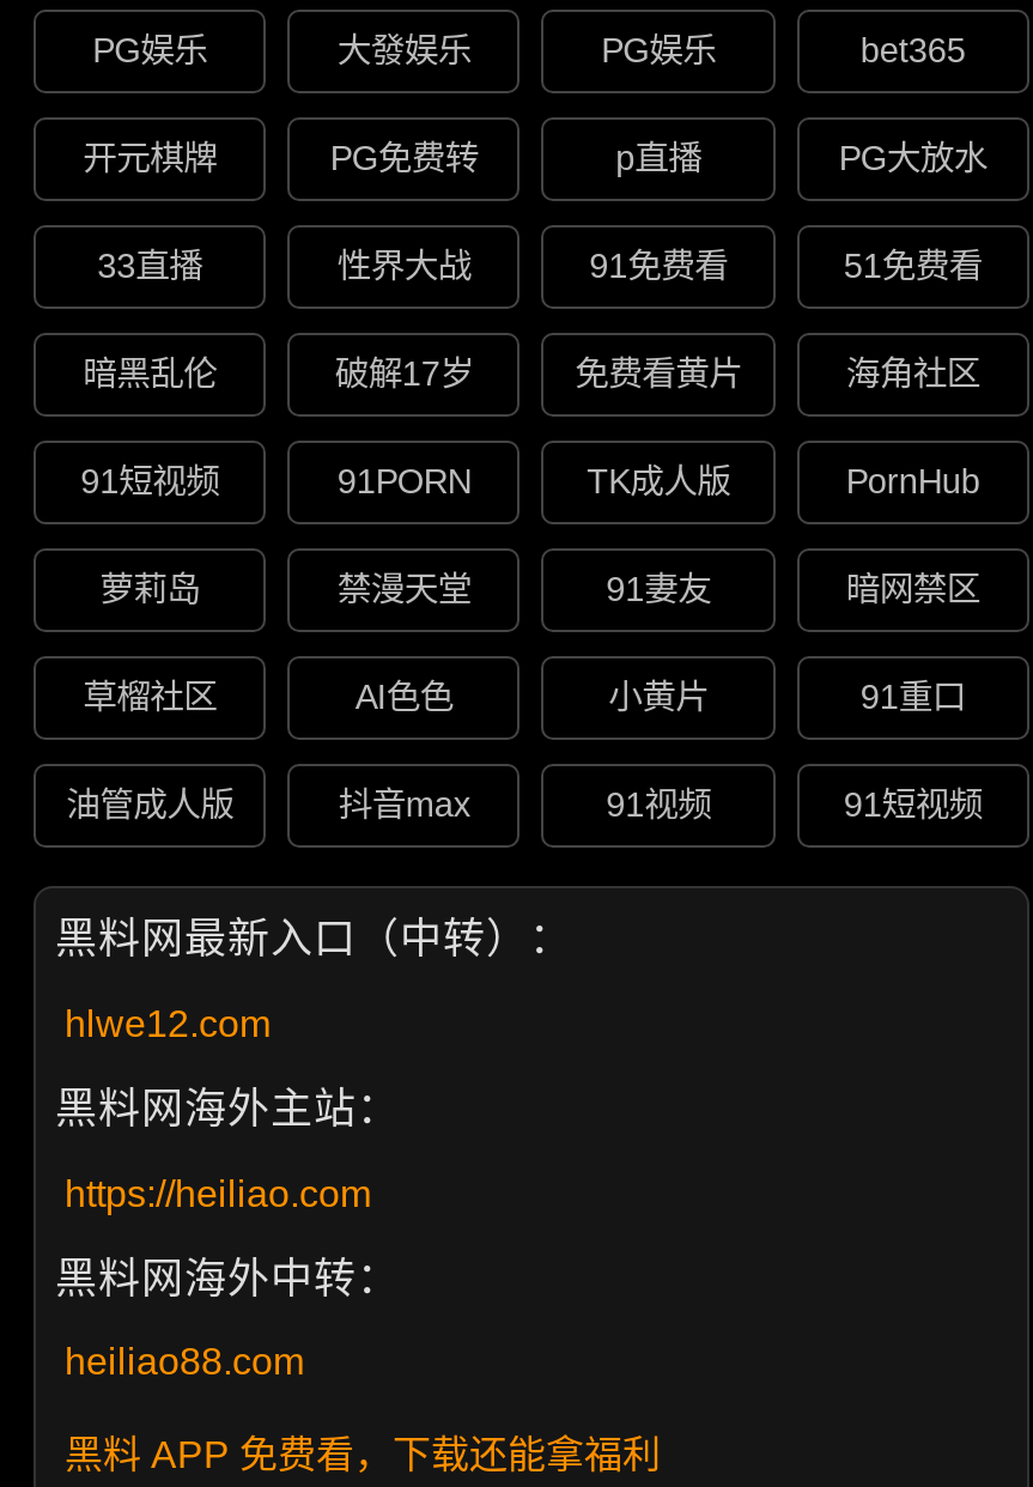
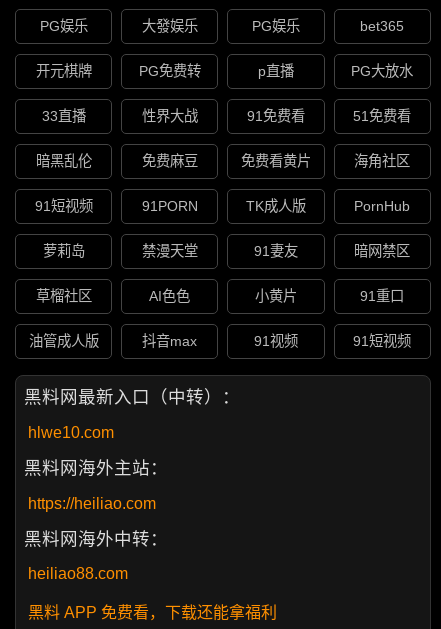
[335,355,474,394] 破解17岁 -> [142,153,198,169] 免费麻豆
[65,1003,271,1044] hlwe12.com -> [28,424,114,441] hlwe10.com

